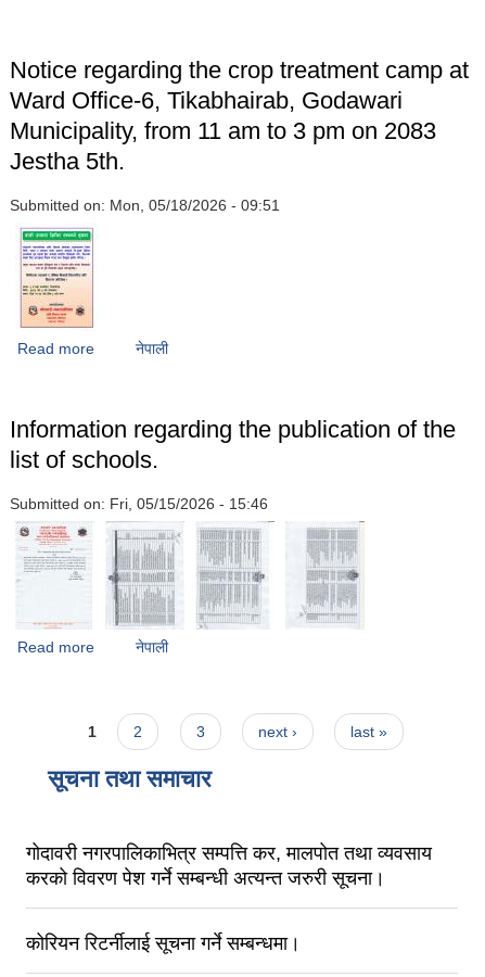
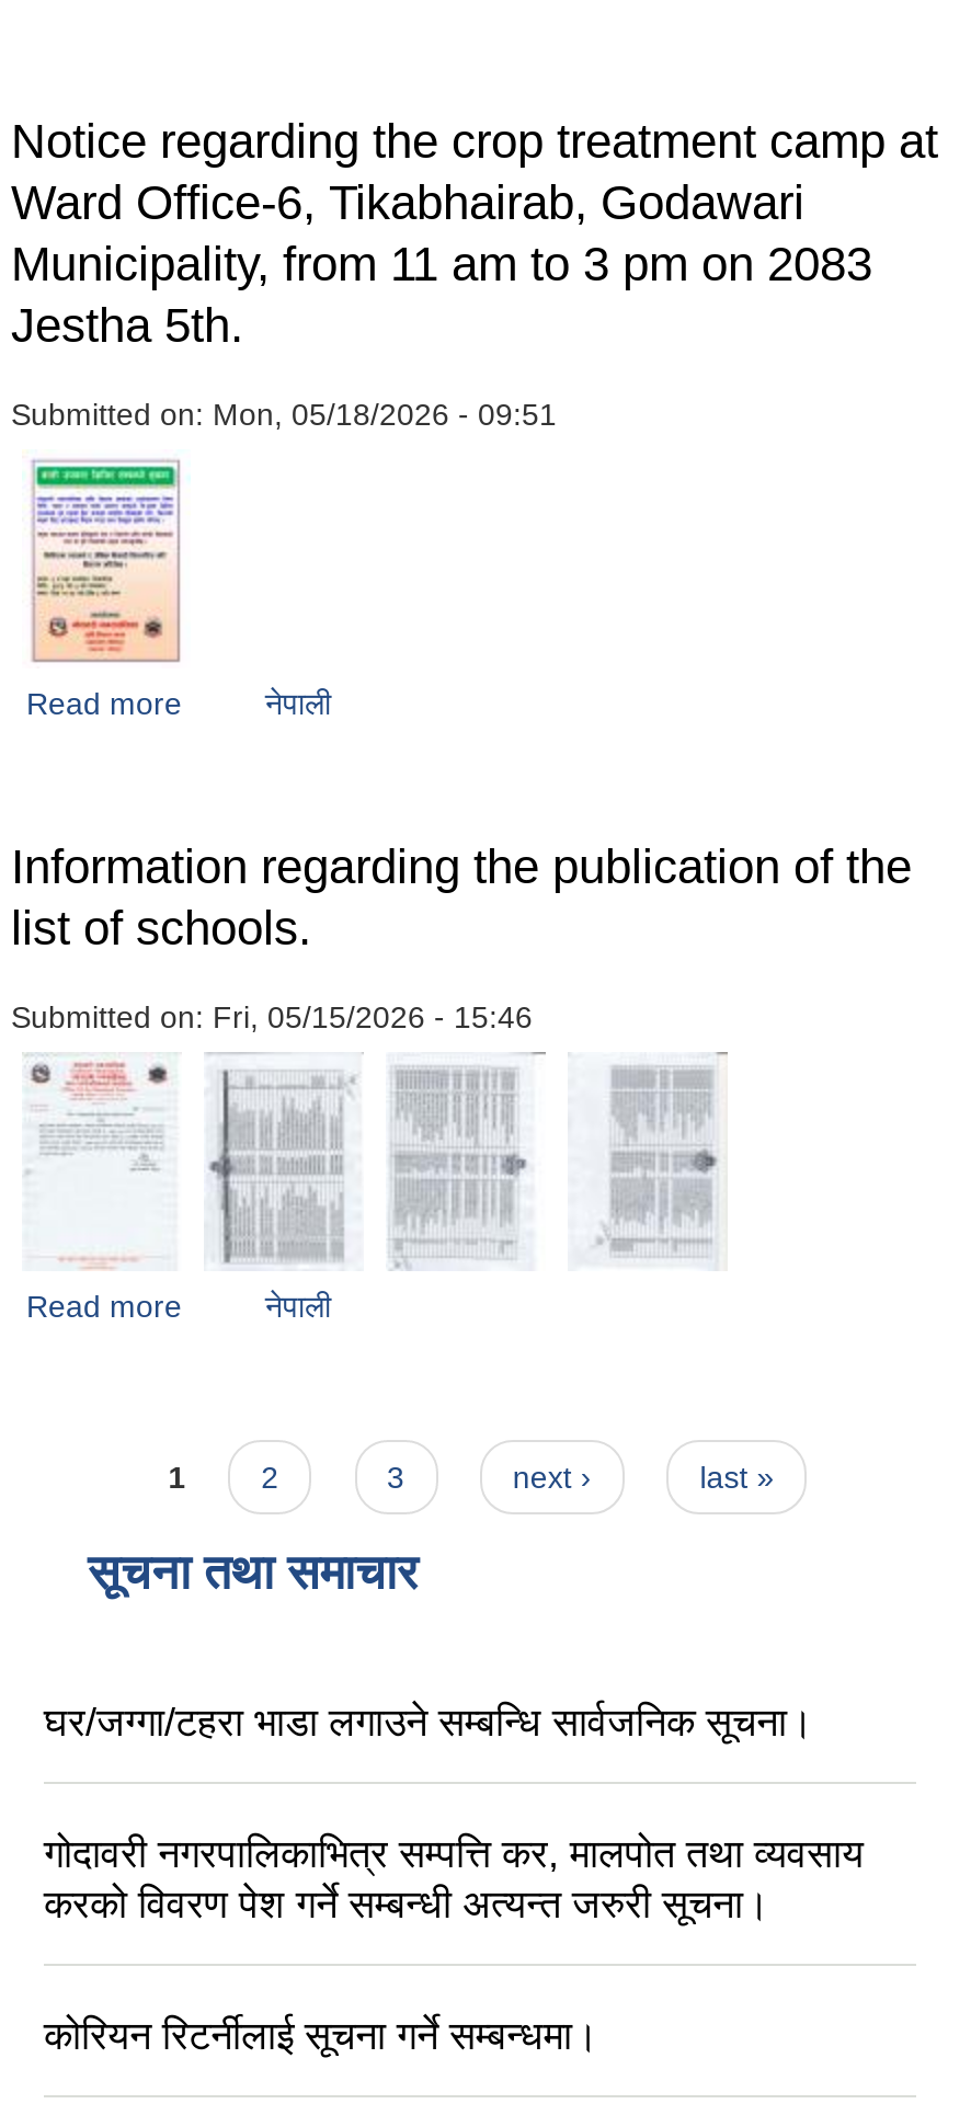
none -> [44,1701,813,1744] घर/जग्गा/टहरा भाडा लगाउने सम्बन्धि सार्वजनिक सूचना।

